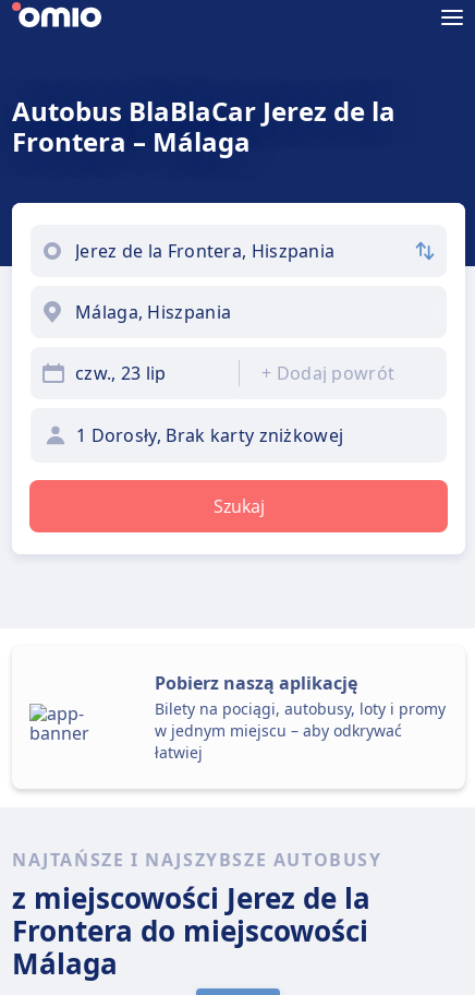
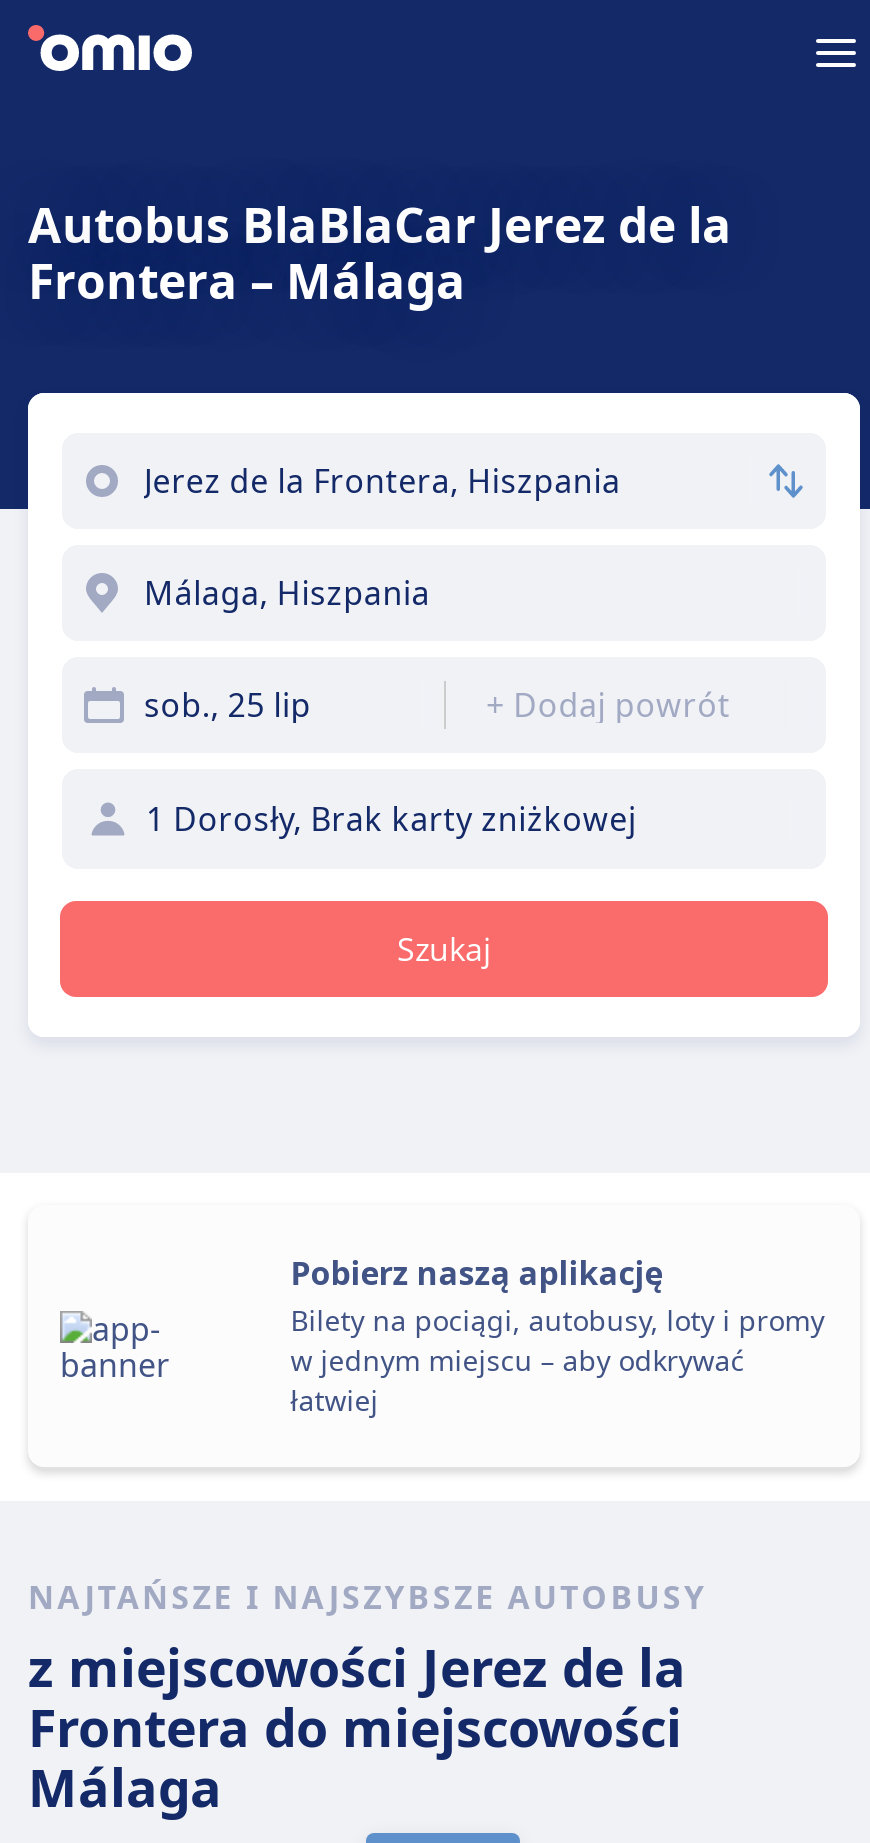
[75,361,166,385] czw., 23 lip -> [144,683,311,727] sob., 25 lip

